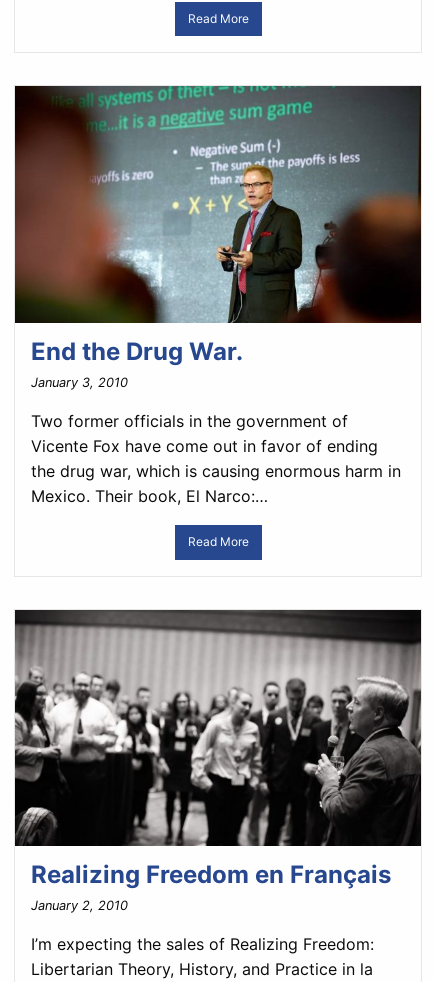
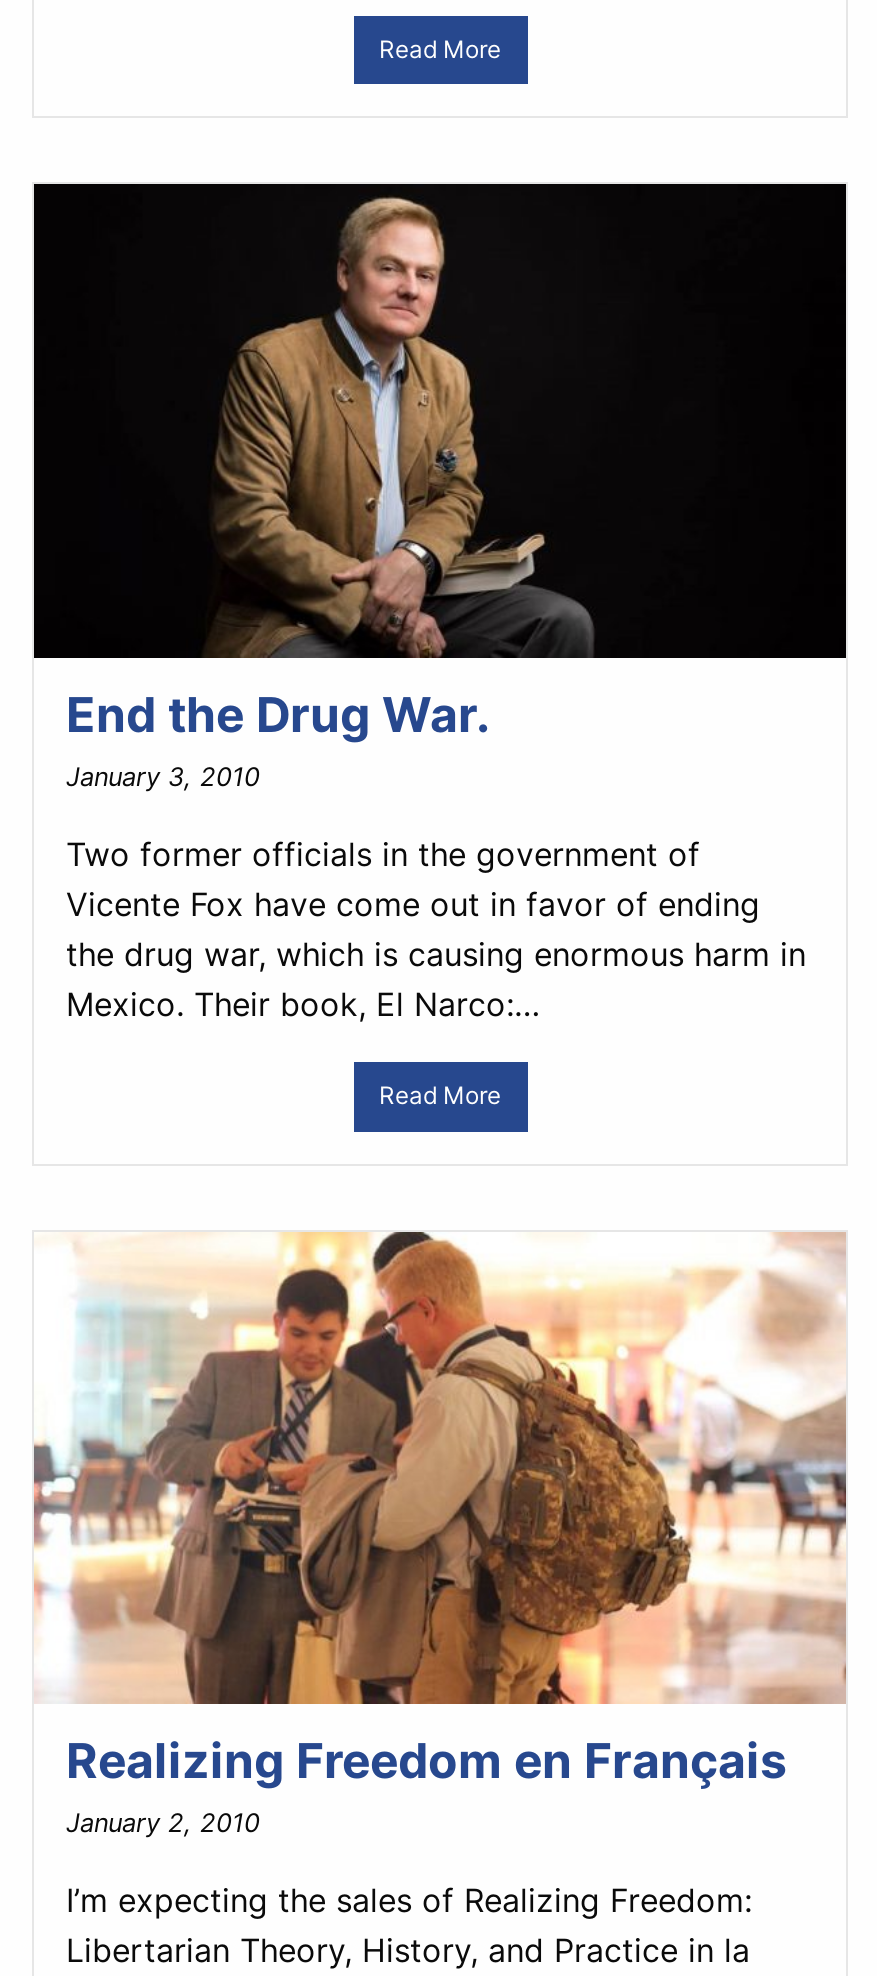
[15,85,421,323] [image] -> [34,182,846,660] [image]
[14,609,422,847] [image] -> [34,1232,846,1706] [image]

